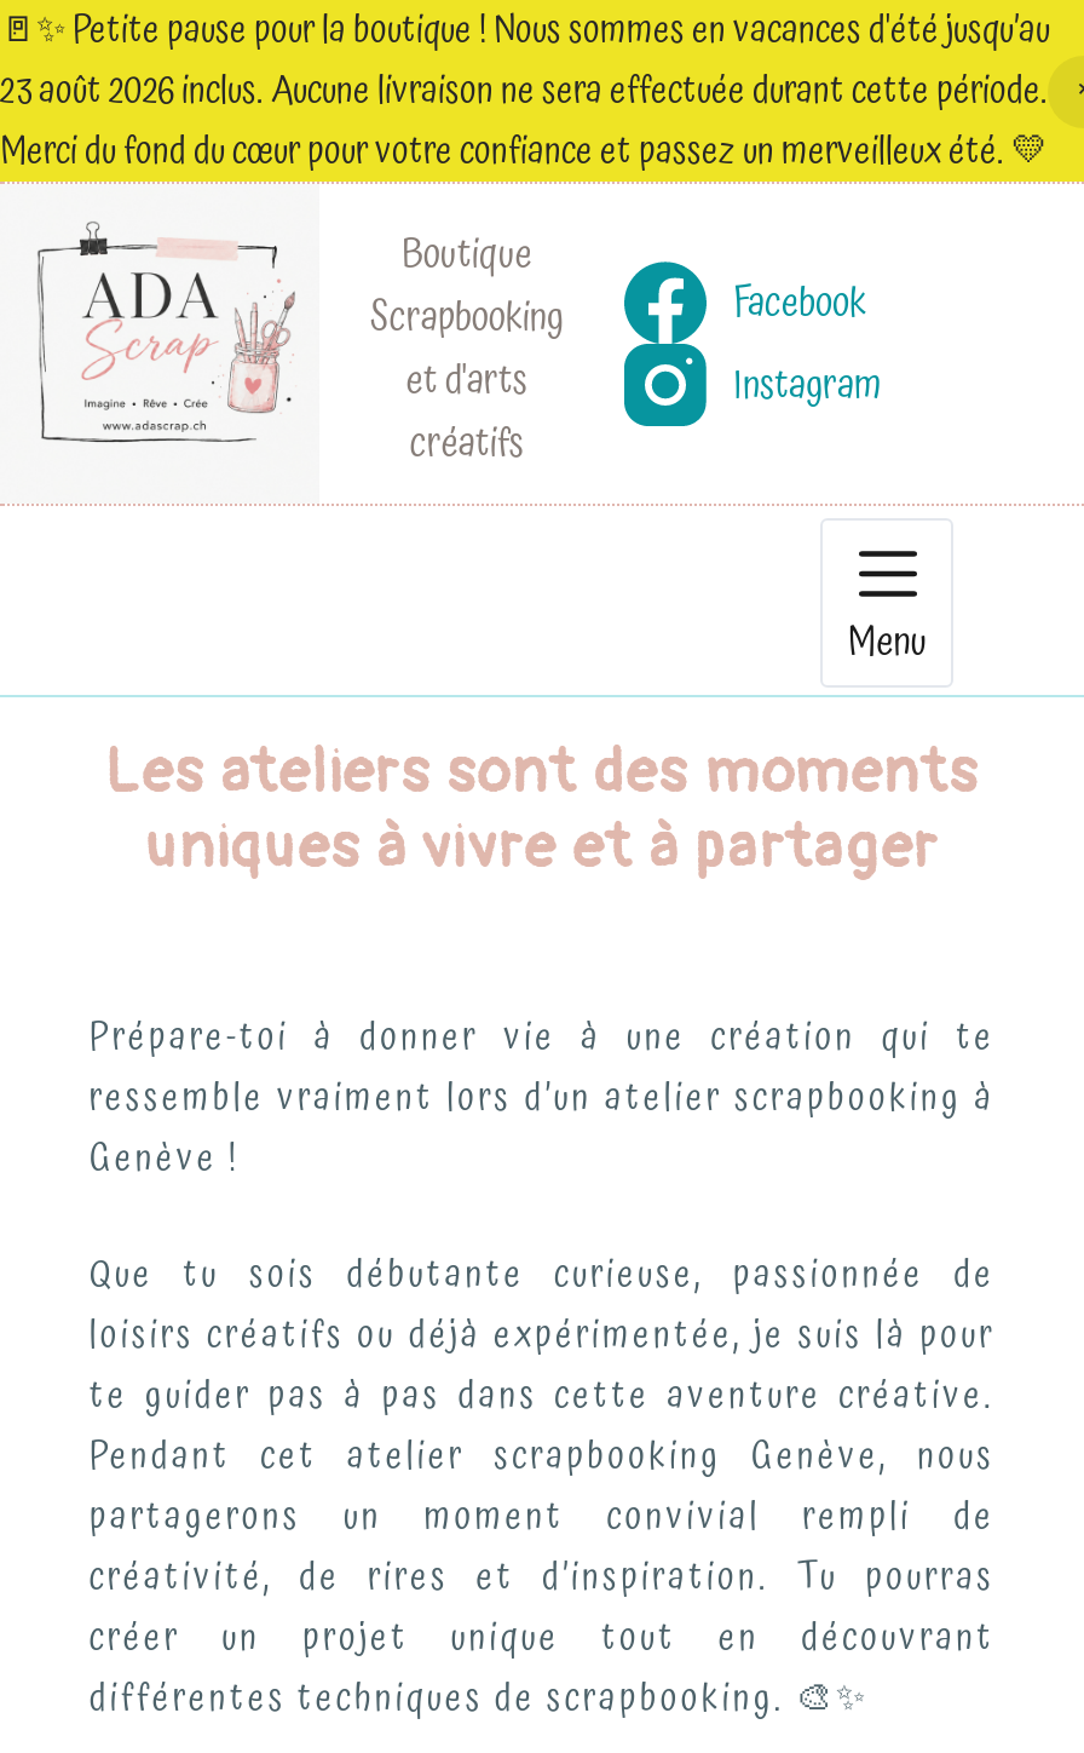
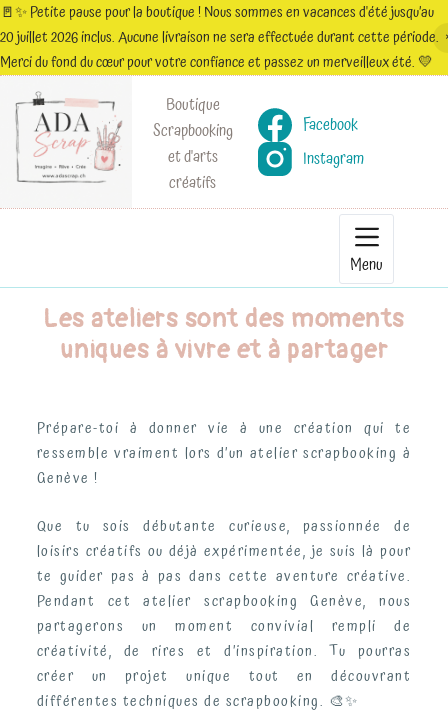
[0,61,1048,121] 23 août 2026 inclus. Aucune livraison ne sera effectuée durant cette période. -> [0,25,439,50] 20 juillet 2026 inclus. Aucune livraison ne sera effectuée durant cette période.

